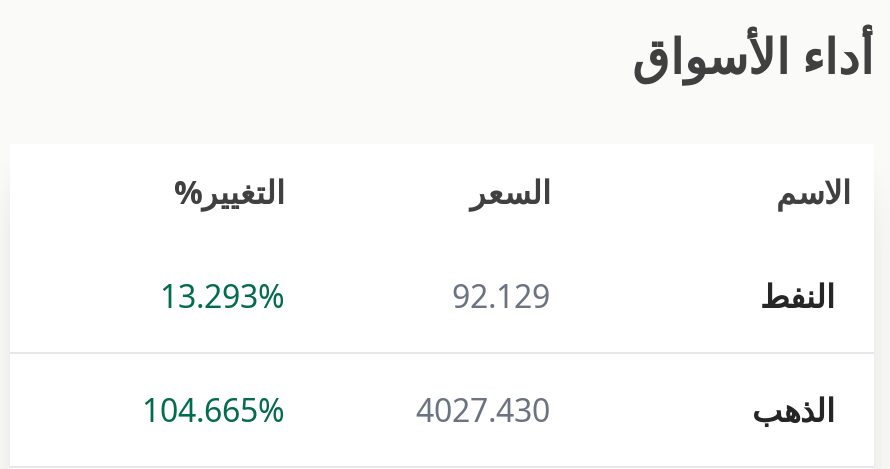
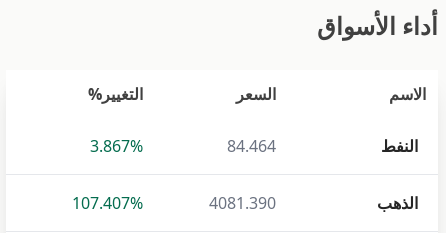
[160,273,284,317] 13.293% -> [90,135,143,157] 3.867%
[452,273,550,317] 92.129 -> [227,135,276,157] 84.464
[142,387,284,431] 104.665% -> [72,192,143,214] 107.407%
[416,387,550,431] 4027.430 -> [209,192,276,214] 4081.390

